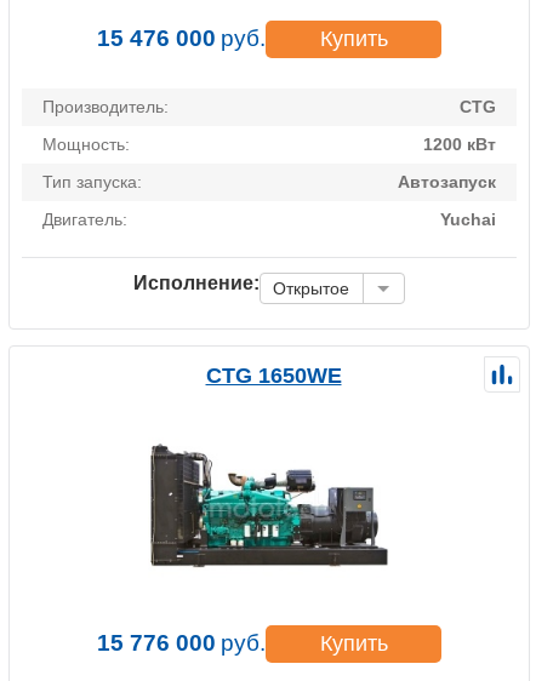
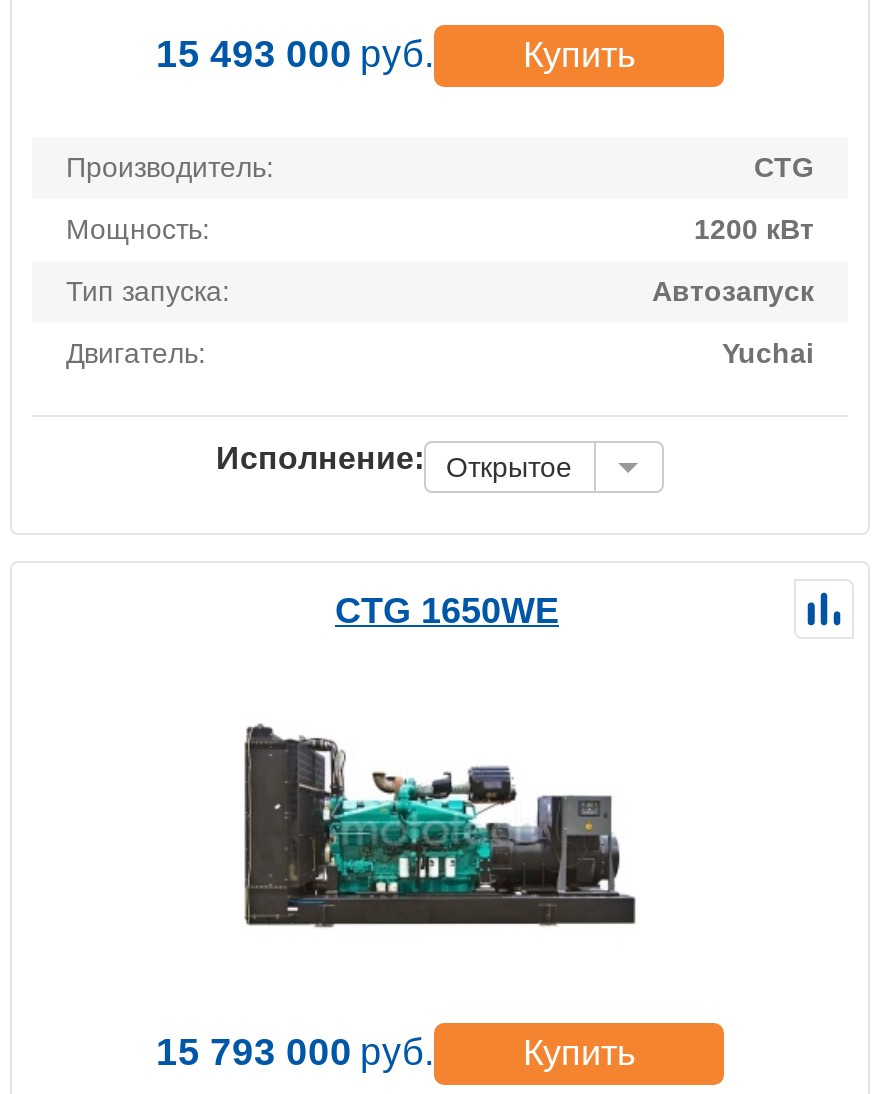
[97,25,266,51] 15 476 000 руб. -> [156,33,434,75] 15 493 000 руб.
[97,630,266,656] 15 776 000 руб. -> [156,1031,434,1073] 15 793 000 руб.

